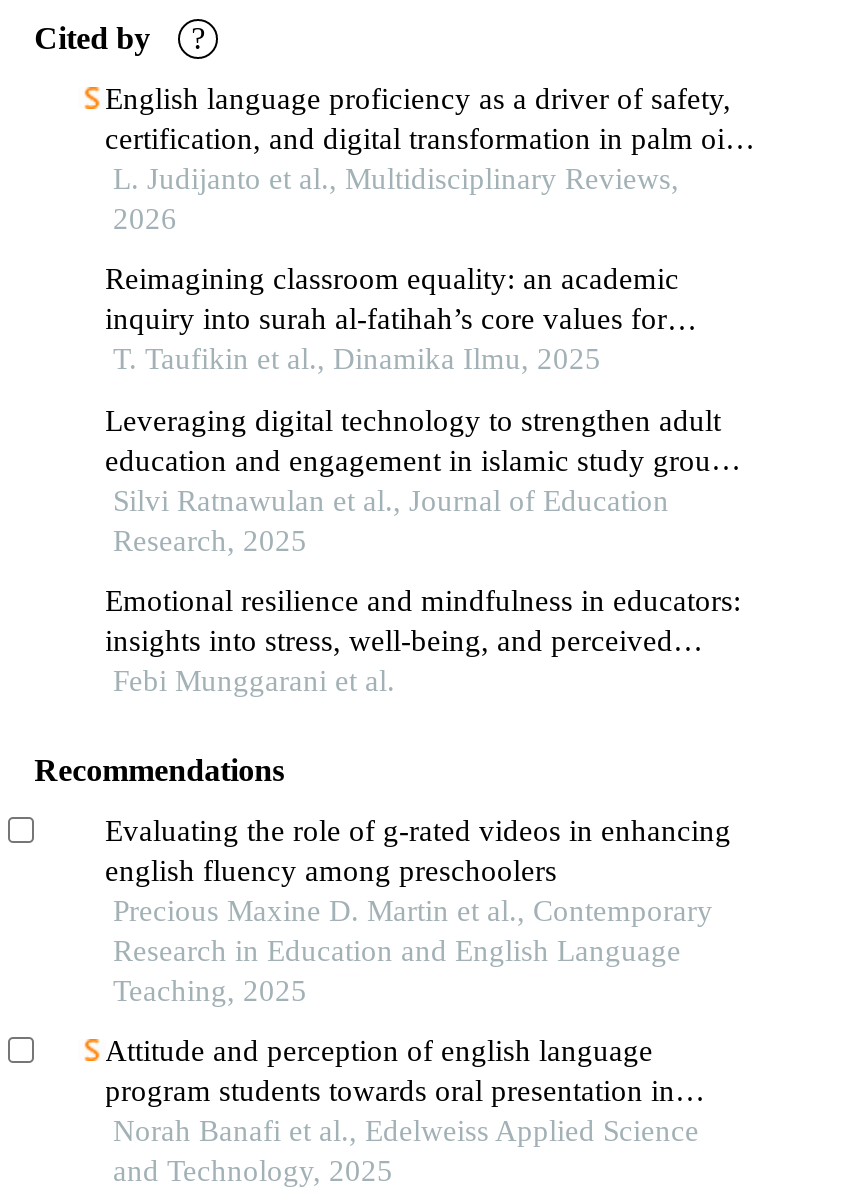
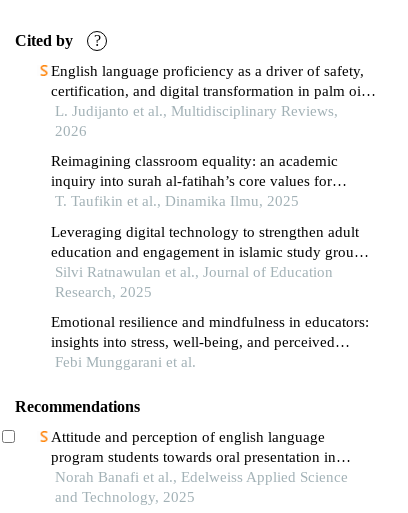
[105,814,731,1006] Evaluating the role of g-rated videos in enhancing | english fluency among preschoolers | Precious Maxine D. Martin et al., Contemporary | Research in Education and English Language | Teaching, 2025 -> none

